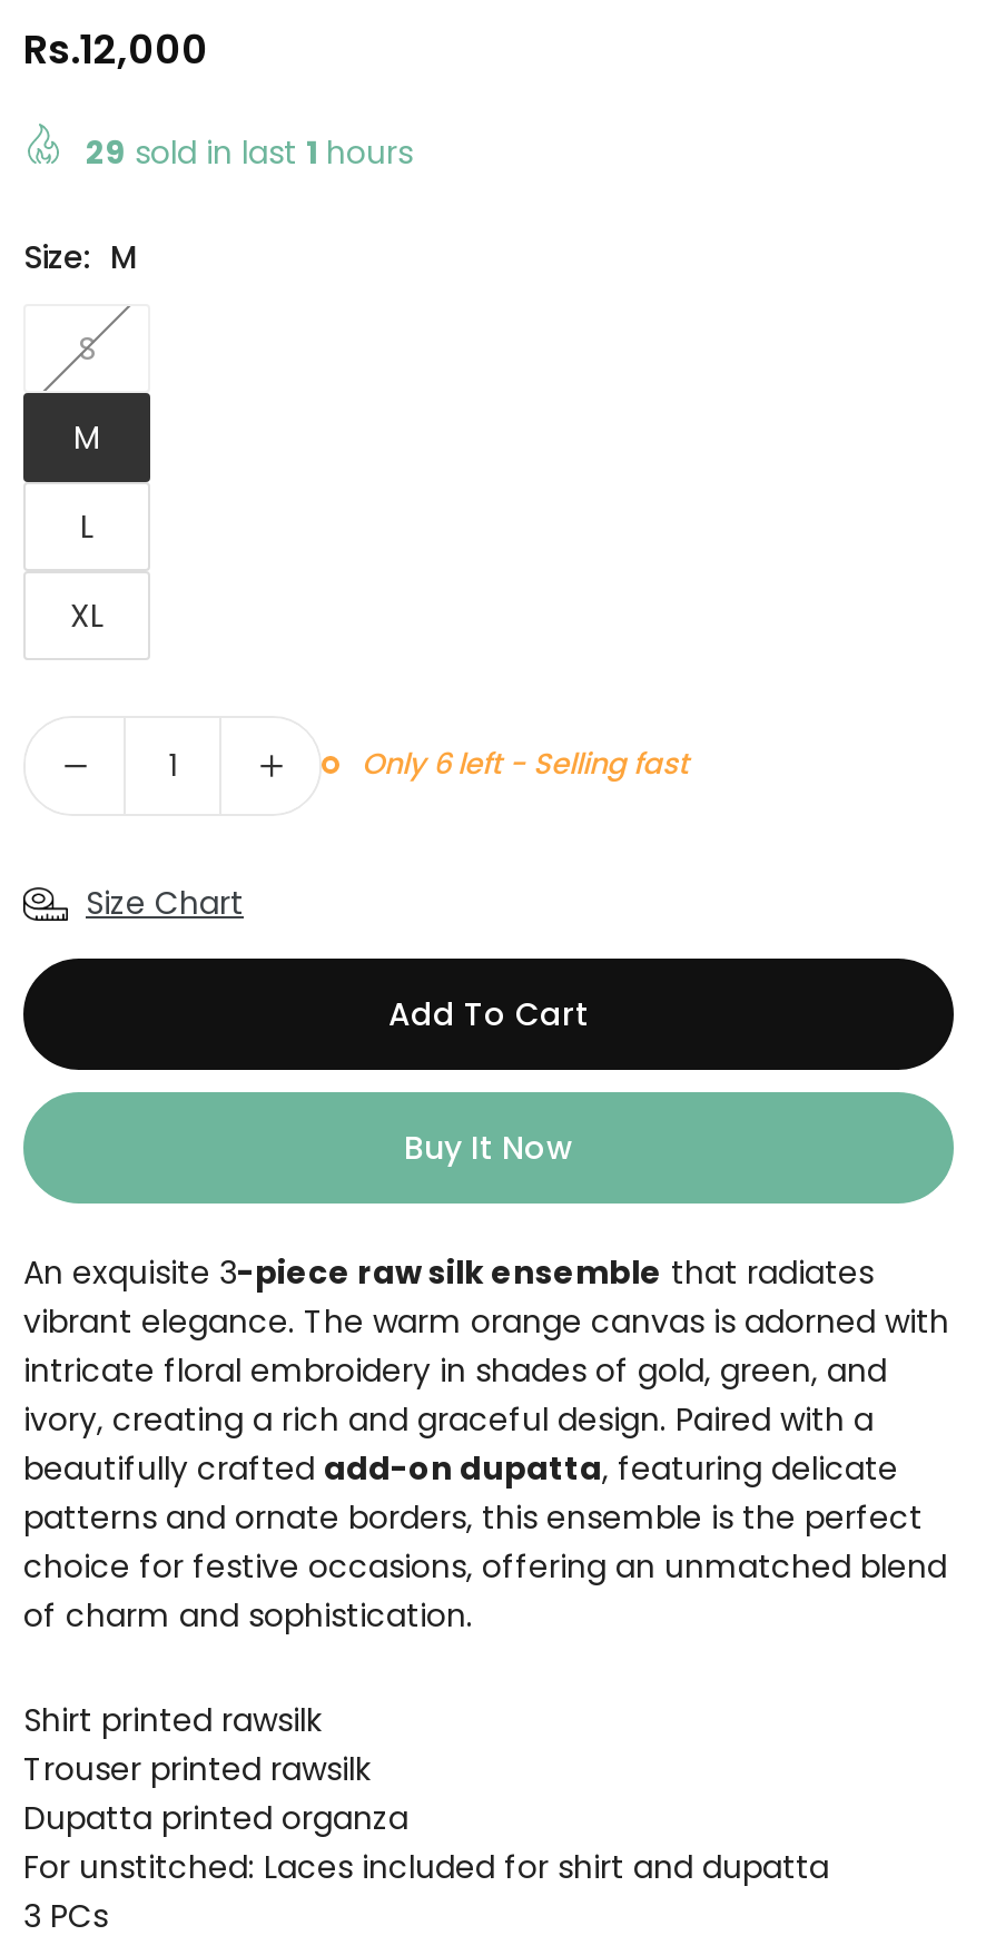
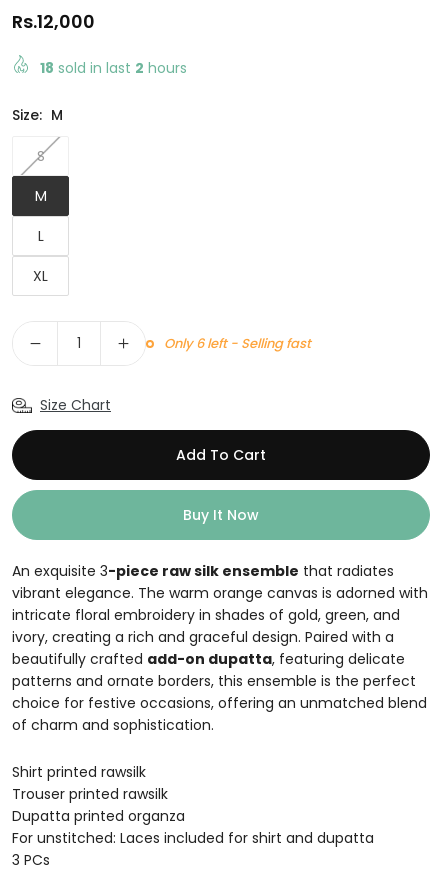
[86,129,413,173] 29 sold in last 1 hours -> [40,58,187,78] 18 sold in last 2 hours

